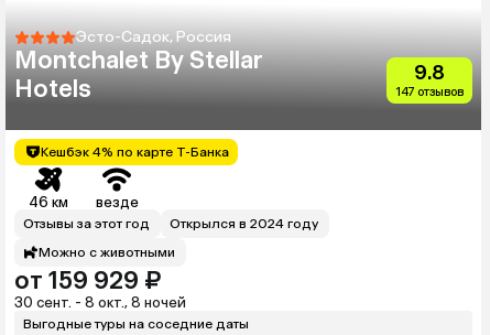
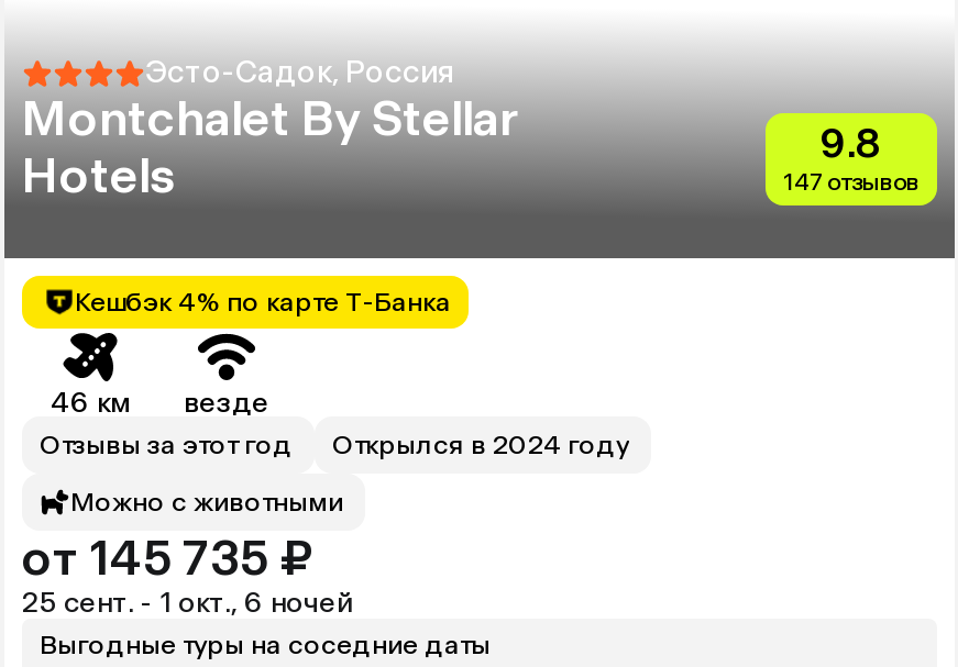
[14,266,161,295] от 159 929 ₽ -> [22,529,312,588] от 145 735 ₽
[14,294,186,311] 30 сент. - 8 окт., 8 ночей -> [22,586,354,619] 25 сент. - 1 окт., 6 ночей

